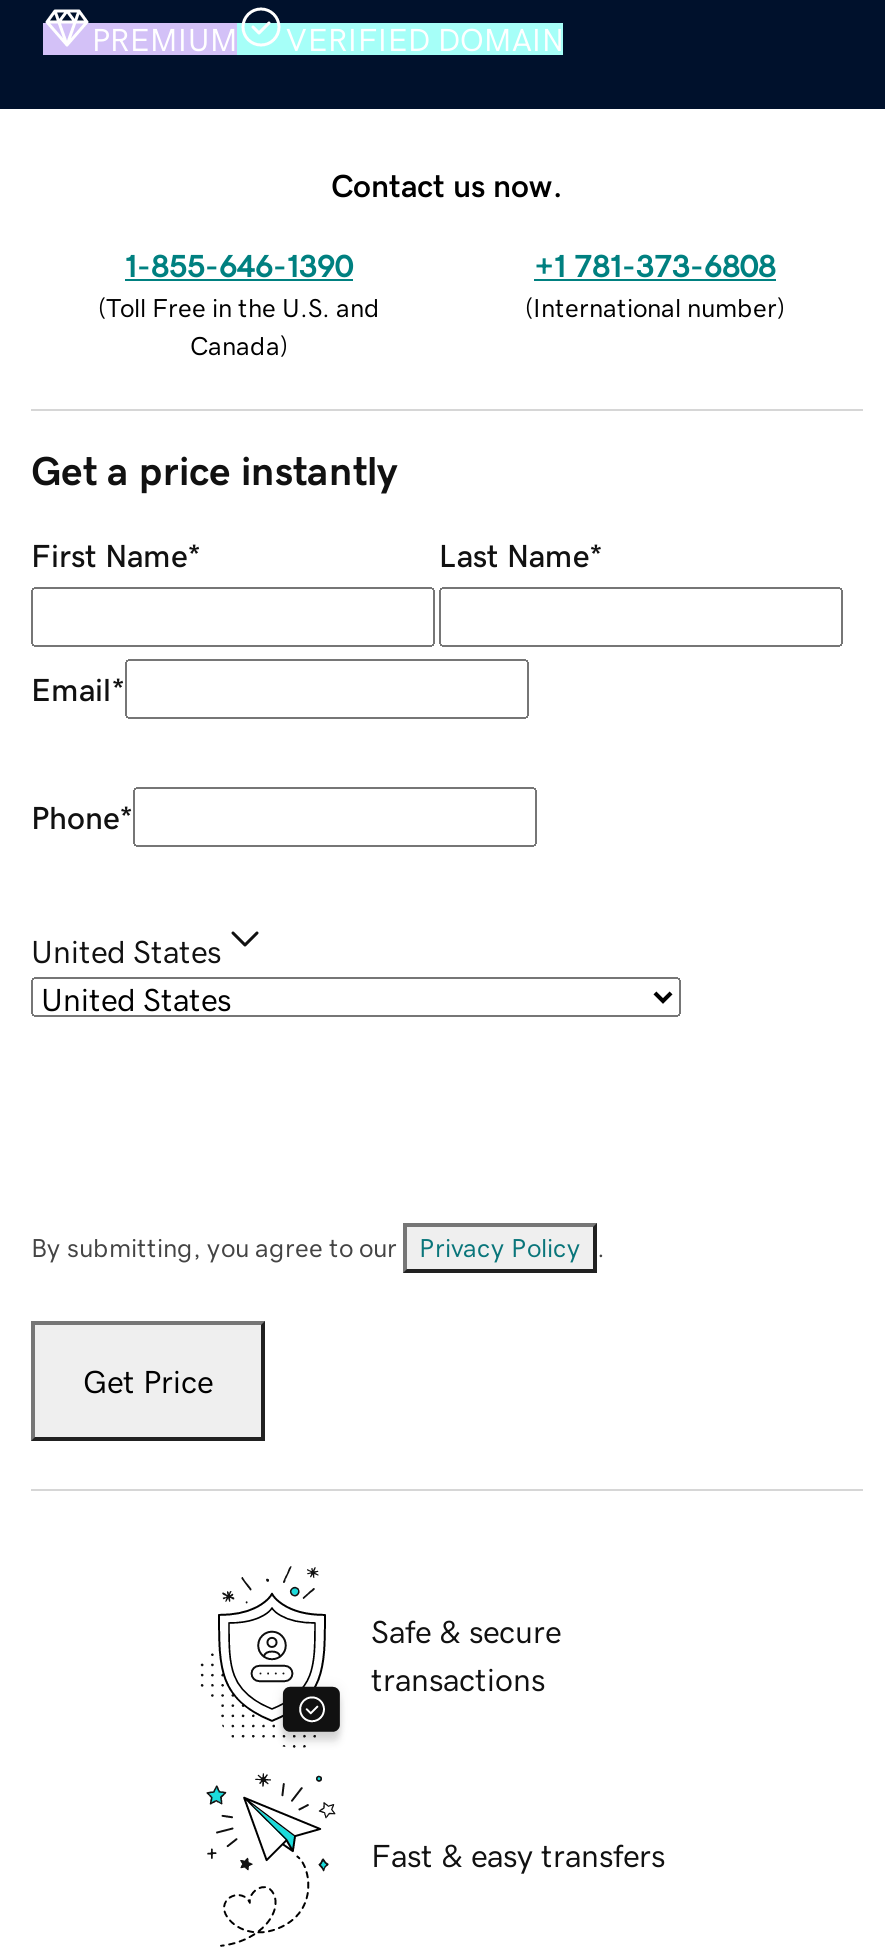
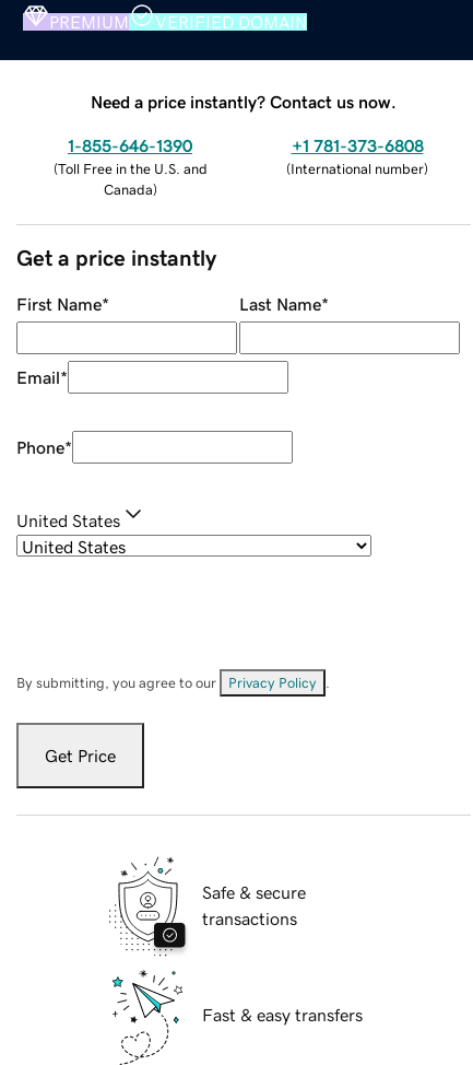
[331,168,563,200] Contact us now. -> [91,93,397,110] Need a price instantly? Contact us now.

